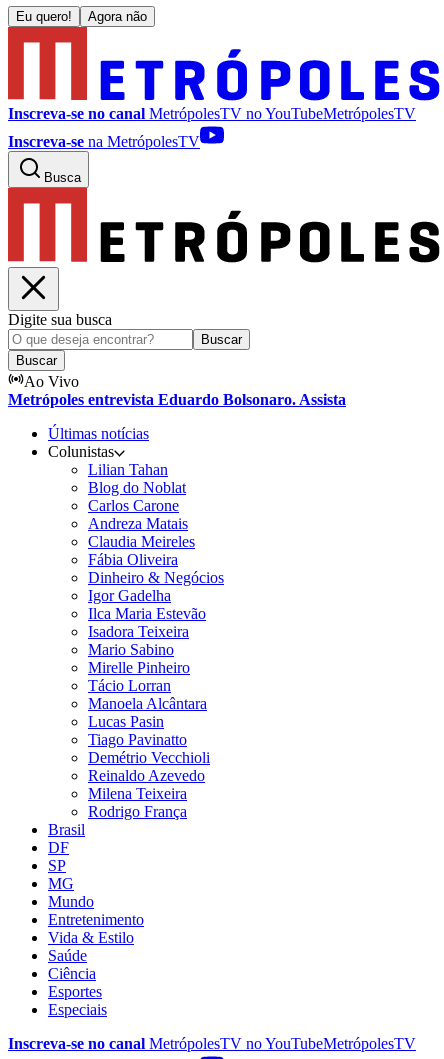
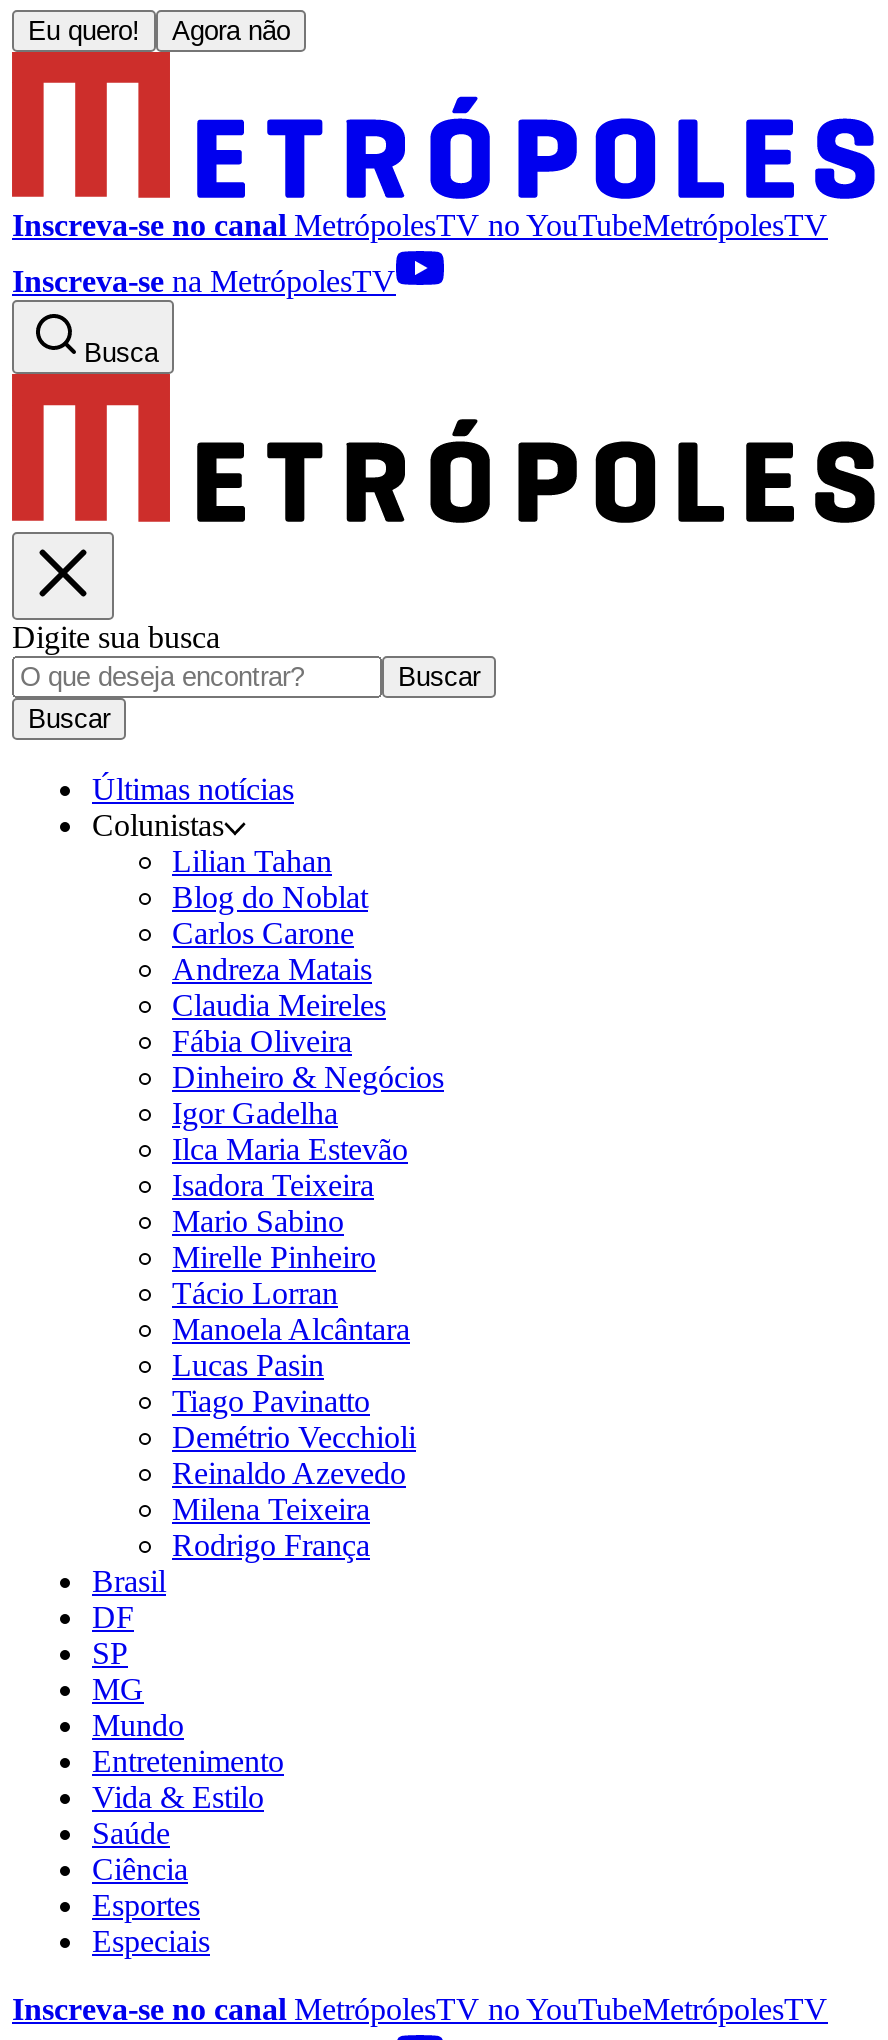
[8,373,346,408] Ao Vivo | Metrópoles entrevista Eduardo Bolsonaro. Assista -> none

